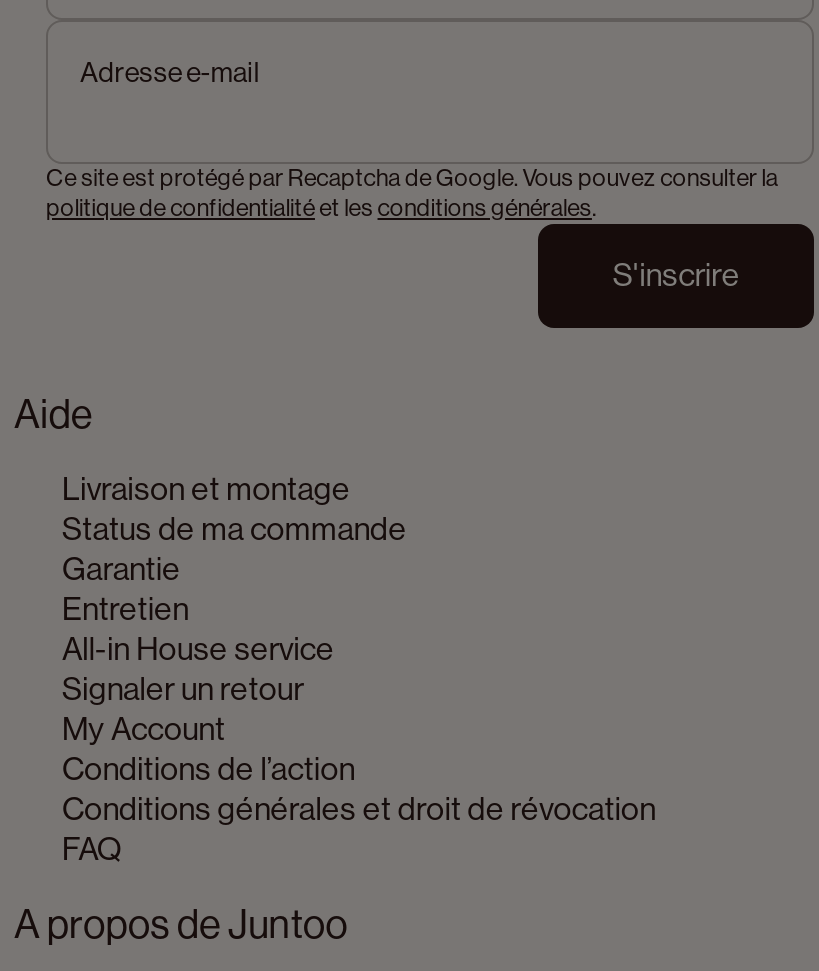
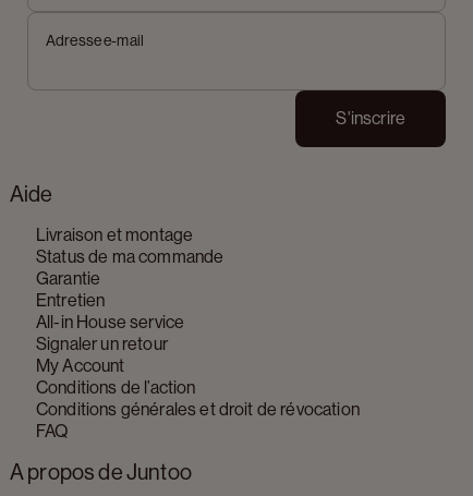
[46,164,778,222] Ce site est protégé par Recaptcha de Google. Vous pouvez consulter la | politique de confidentialité et les conditions générales. -> none

